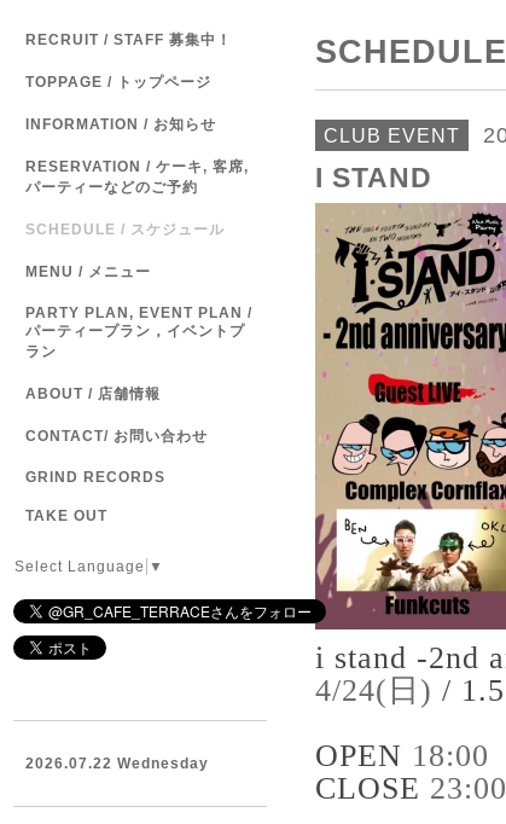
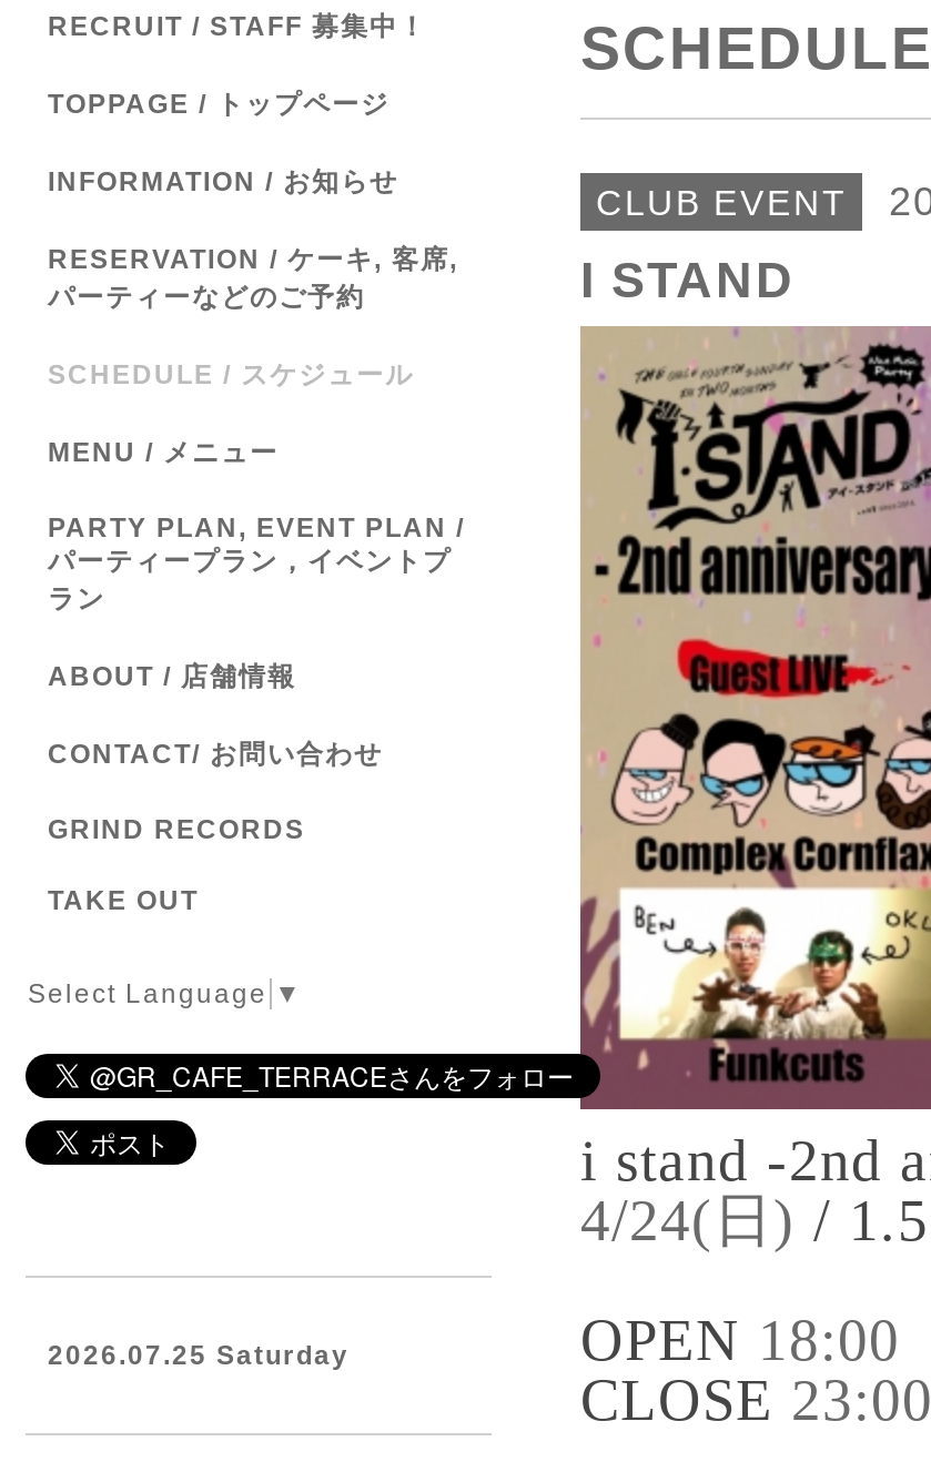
[25,755,209,772] 2026.07.22 Wednesday -> [48,1340,350,1371] 2026.07.25 Saturday

